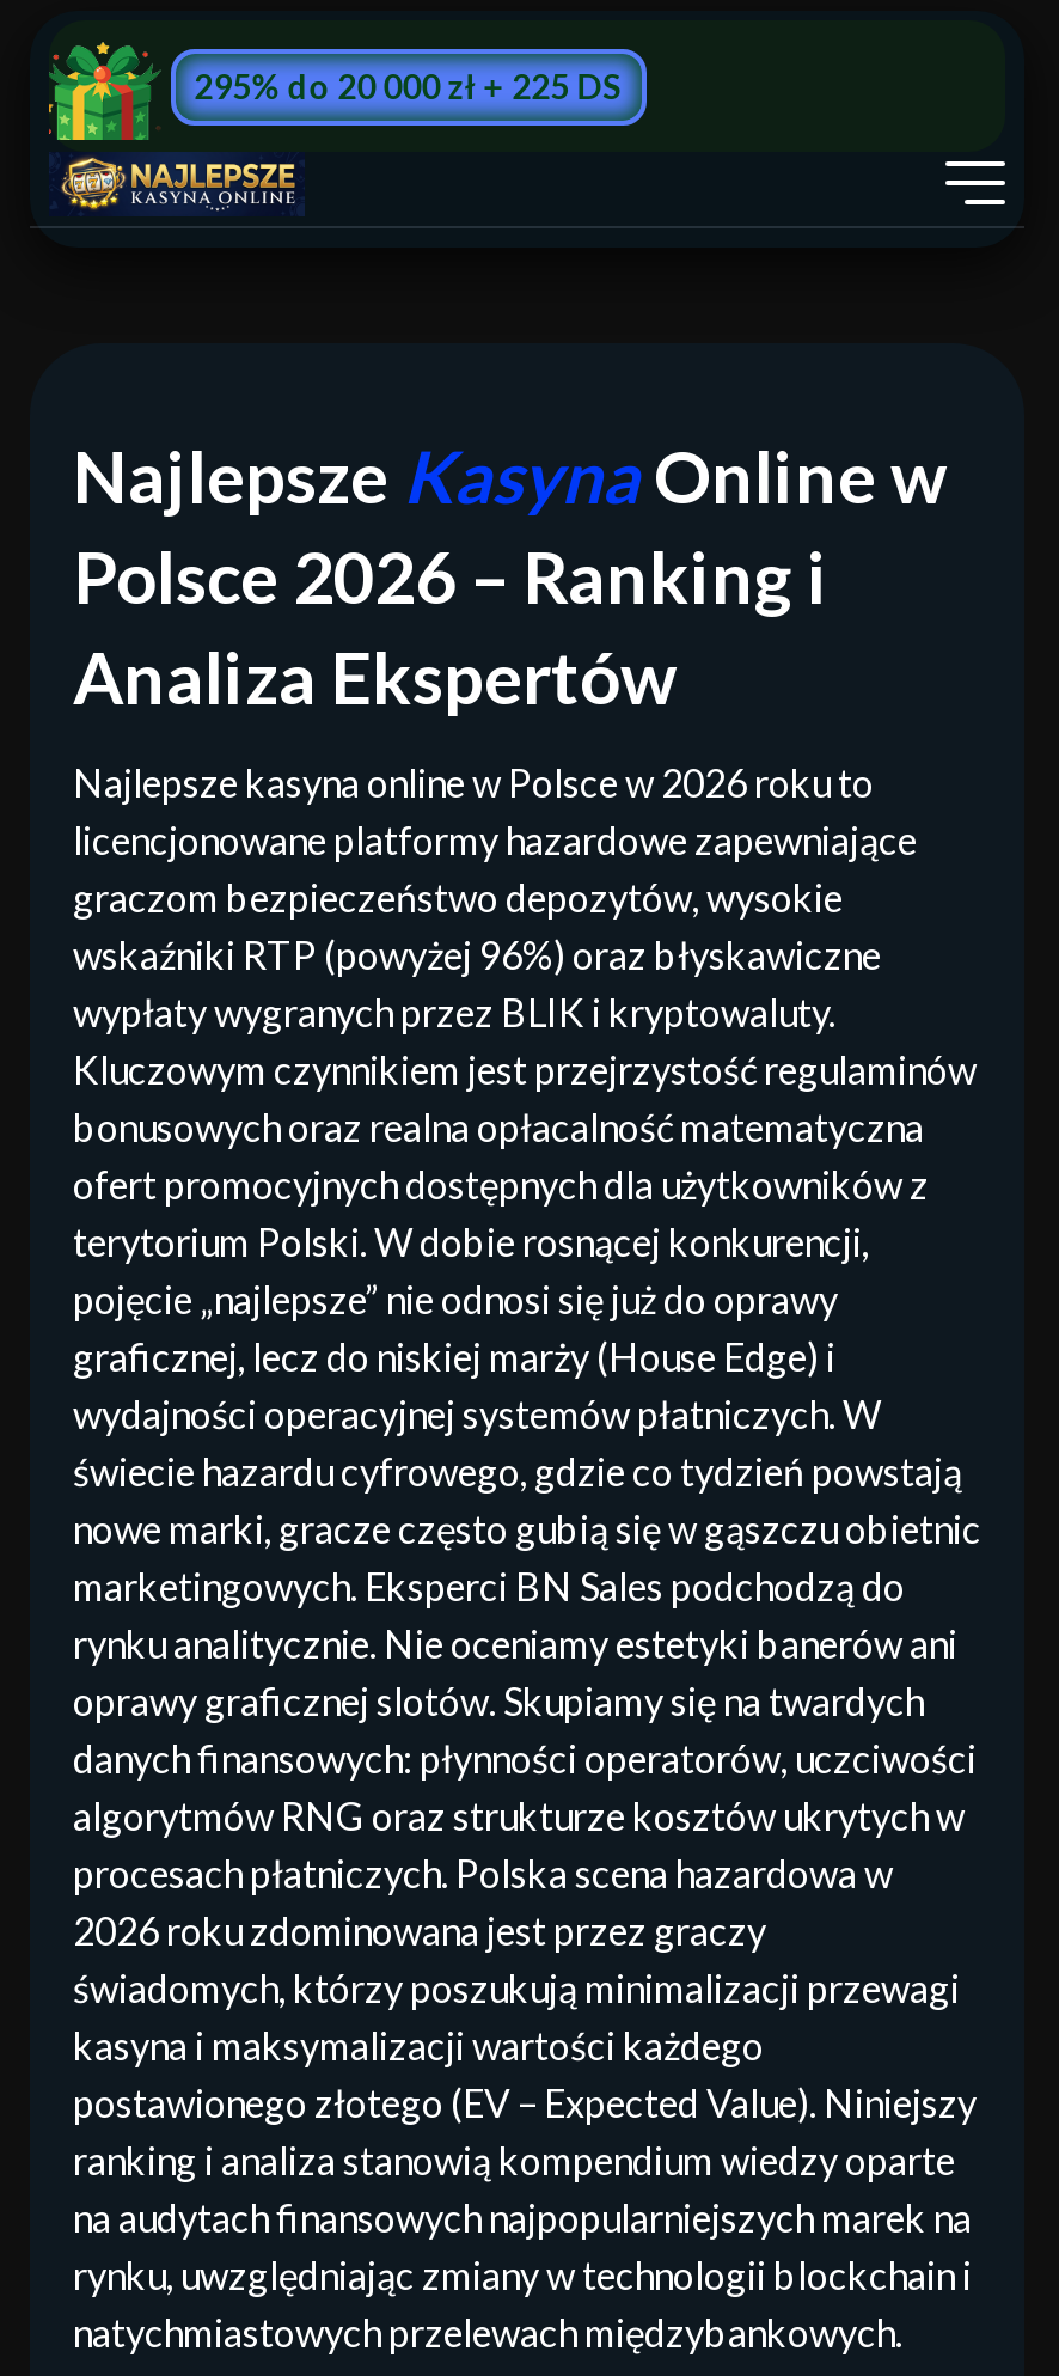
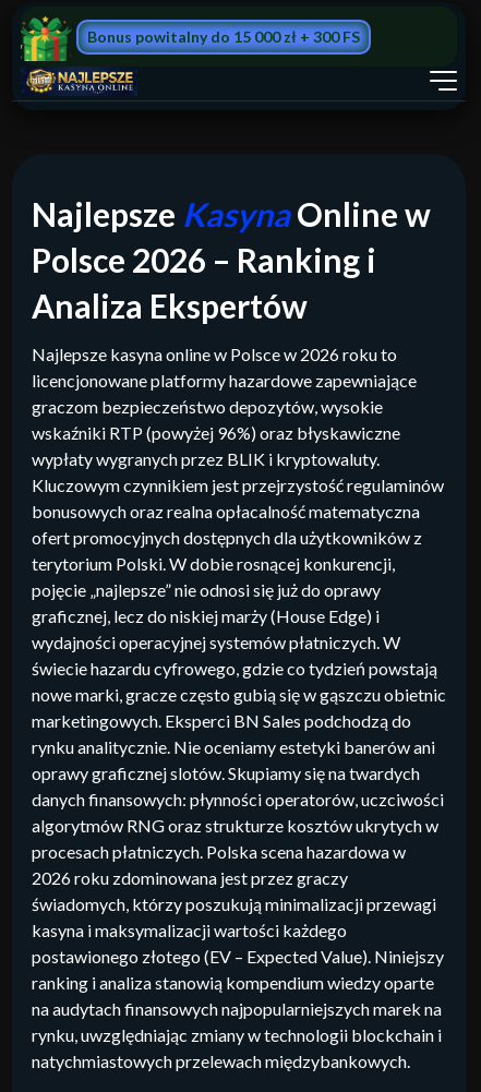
[194,65,622,105] 295% do 20 000 zł + 225 DS -> [87,27,360,45] Bonus powitalny do 15 000 zł + 300 FS

